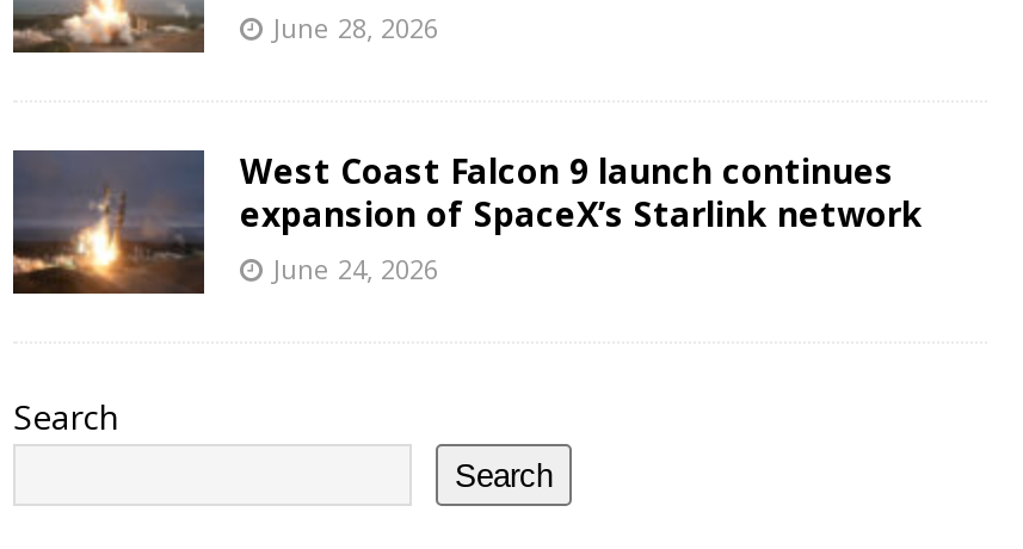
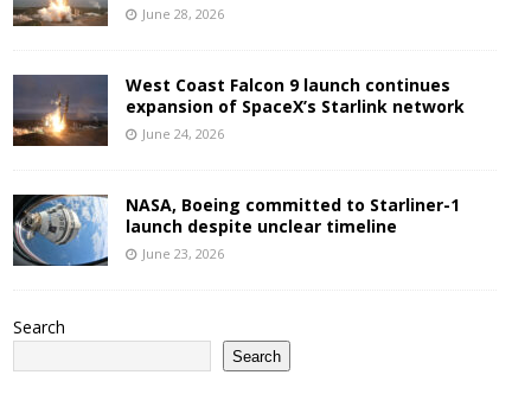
none -> [12,193,460,267] [image] | NASA, Boeing committed to Starliner-1 | launch despite unclear timeline | June 23, 2026

